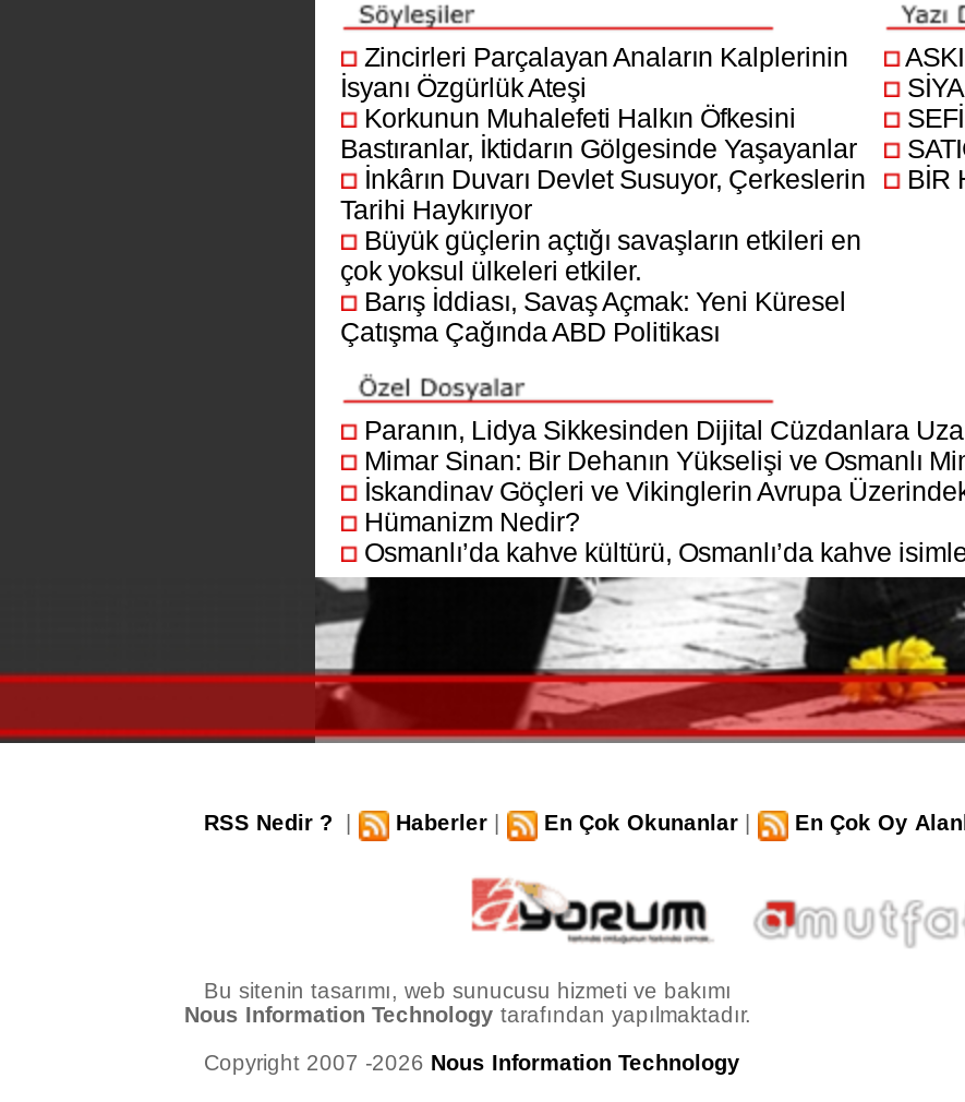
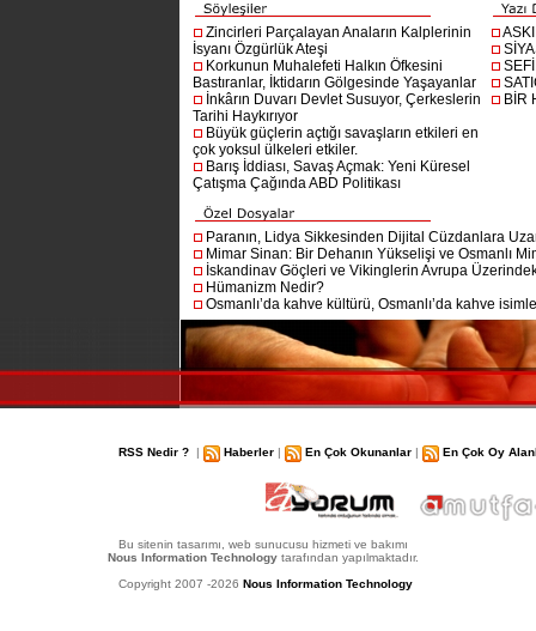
[315,575,958,730] [image] -> [178,317,532,401] [image]

